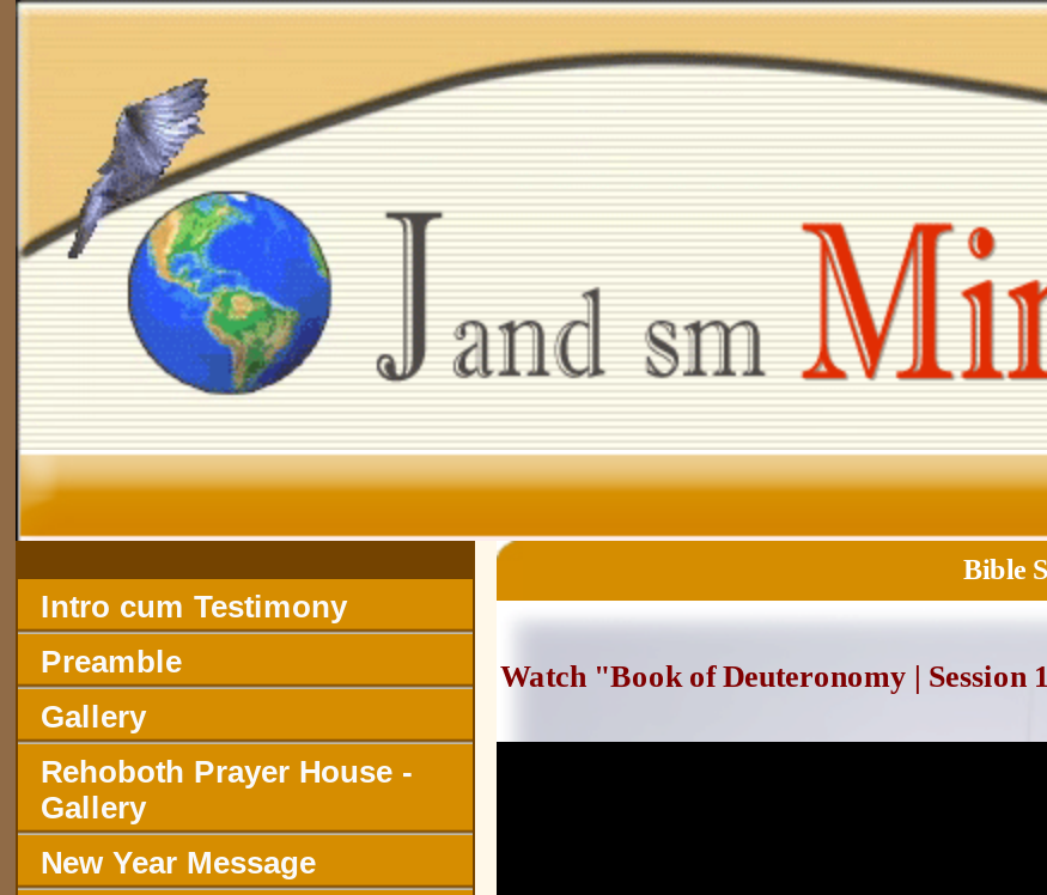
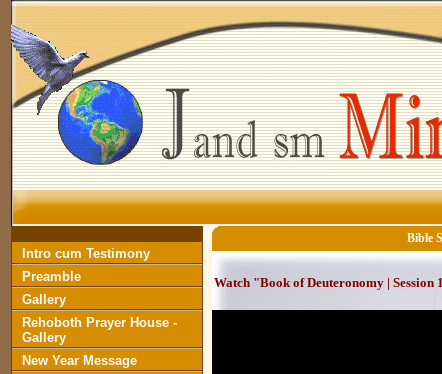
[18,65,209,273] [image] -> [11,24,91,116] [image]

